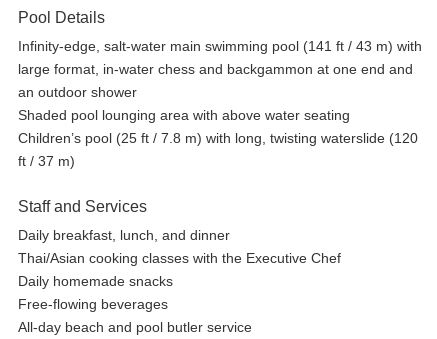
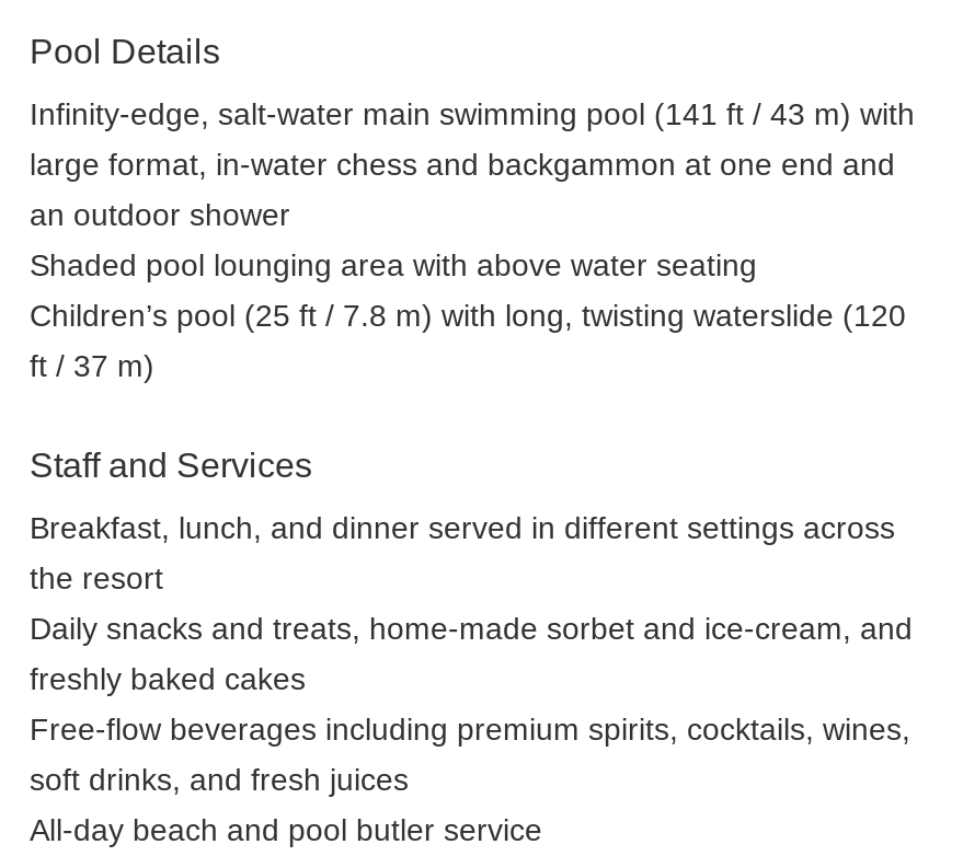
[18,227,341,312] Daily breakfast, lunch, and dinner | Thai/Asian cooking classes with the Executive Chef | Daily homemade snacks | Free-flowing beverages -> [30,510,913,797] Breakfast, lunch, and dinner served in different settings across | the resort | Daily snacks and treats, home-made sorbet and ice-cream, and | freshly baked cakes | Free-flow beverages including premium spirits, cocktails, wines, | soft drinks, and fresh juices

